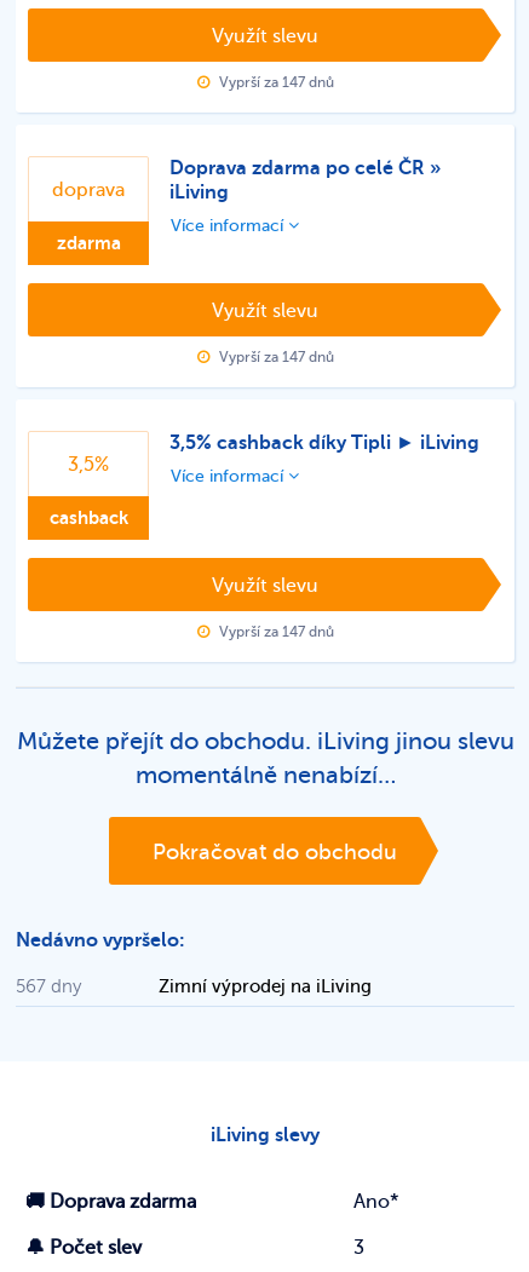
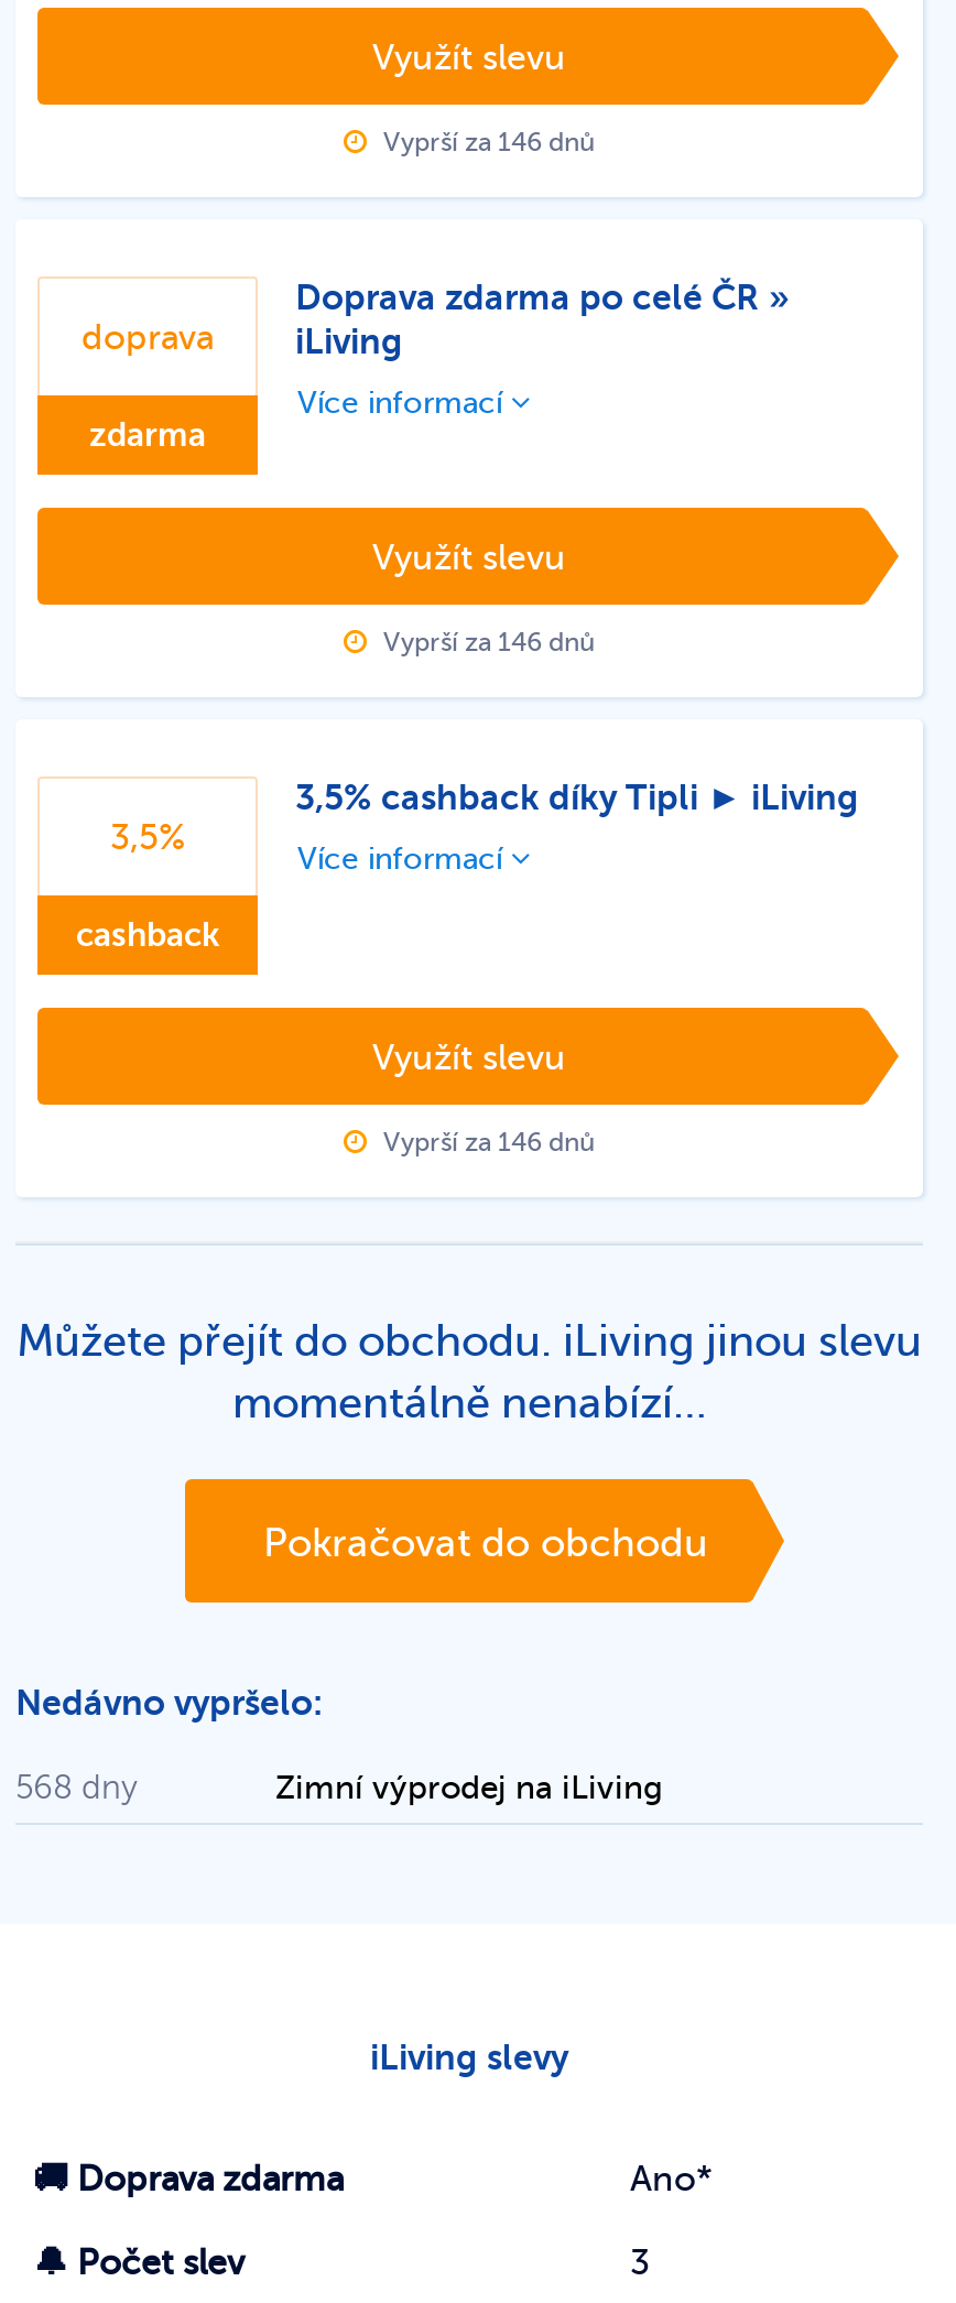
[215,74,333,91] Vyprší za 147 dnů -> [377,127,595,157] Vyprší za 146 dnů
[215,349,333,366] Vyprší za 147 dnů -> [377,627,595,658] Vyprší za 146 dnů
[215,623,333,640] Vyprší za 147 dnů -> [377,1127,595,1158] Vyprší za 146 dnů
[16,977,81,996] 567 dny -> [15,1770,137,1805] 568 dny

